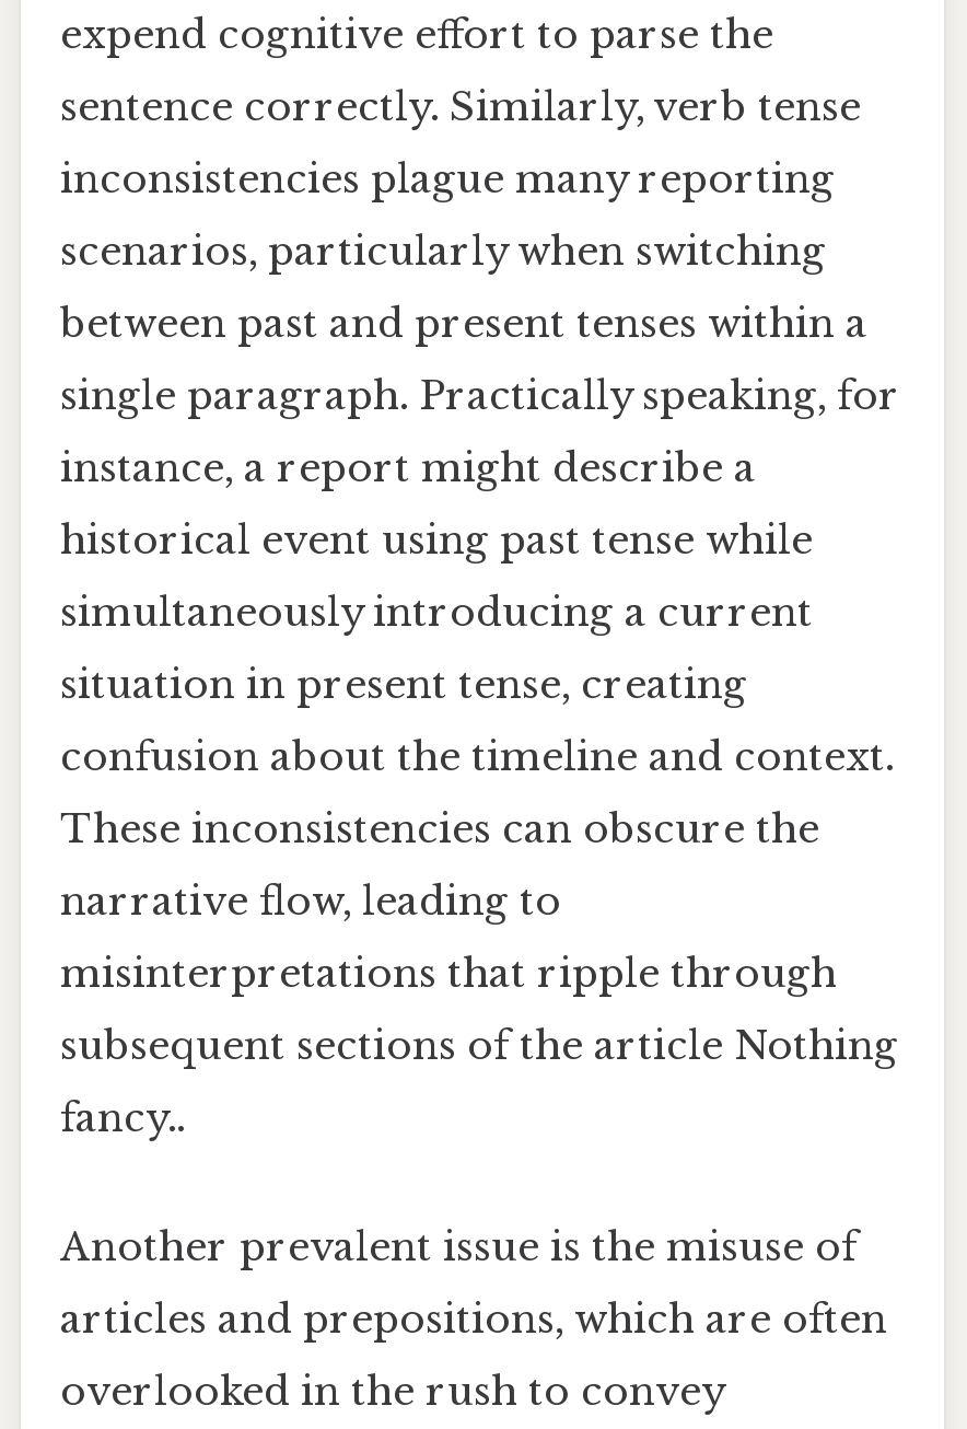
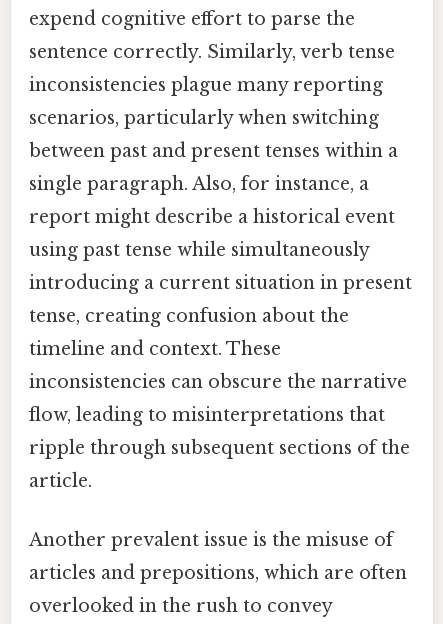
[60,372,900,1142] single paragraph. Practically speaking, for | instance, a report might describe a | historical event using past tense while | simultaneously introducing a current | situation in present tense, creating | confusion about the timeline and context. | These inconsistencies can obscure the | narrative flow, leading to | misinterpretations that ripple through | subsequent sections of the article Nothing | fancy.. -> [29,173,412,492] single paragraph. Also, for instance, a | report might describe a historical event | using past tense while simultaneously | introducing a current situation in present | tense, creating confusion about the | timeline and context. These | inconsistencies can obscure the narrative | flow, leading to misinterpretations that | ripple through subsequent sections of the | article.

